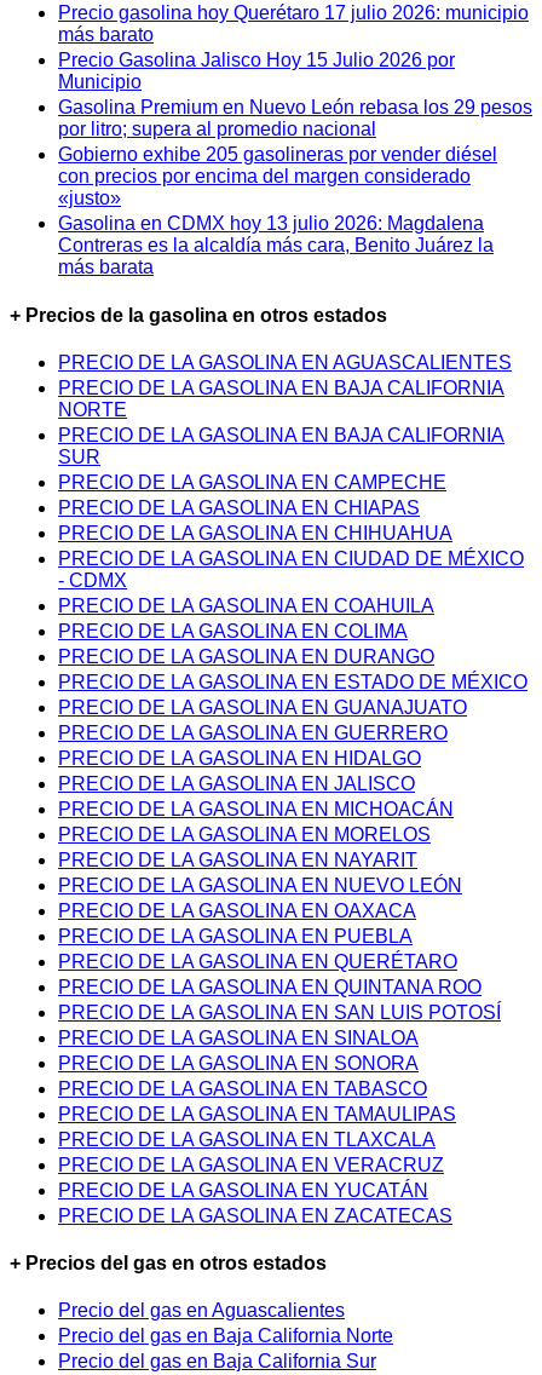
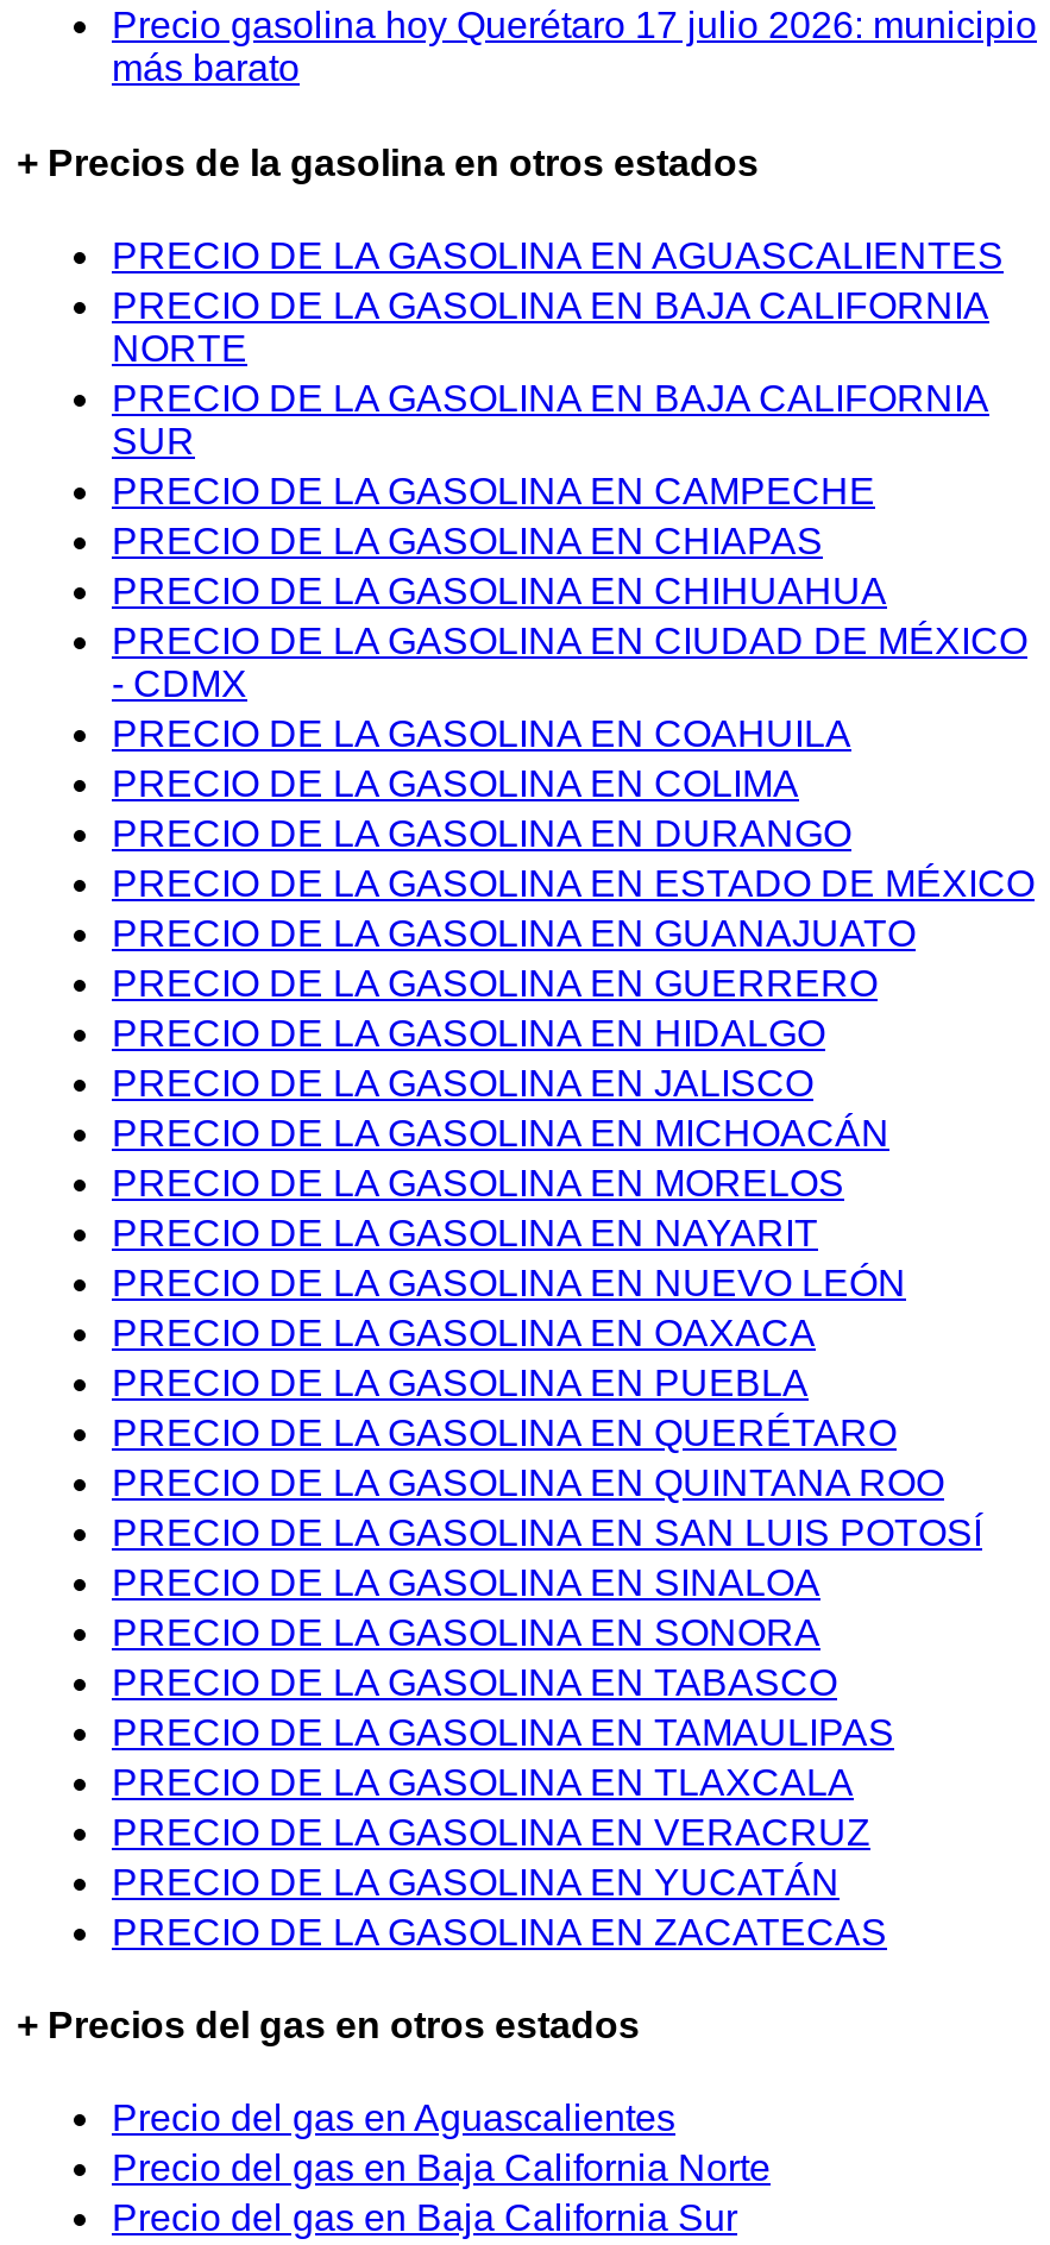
[58,50,532,278] Precio Gasolina Jalisco Hoy 15 Julio 2026 por | Municipio | Gasolina Premium en Nuevo León rebasa los 29 pesos | por litro; supera al promedio nacional | Gobierno exhibe 205 gasolineras por vender diésel | con precios por encima del margen considerado | «justo» | Gasolina en CDMX hoy 13 julio 2026: Magdalena | Contreras es la alcaldía más cara, Benito Juárez la | más barata -> none

